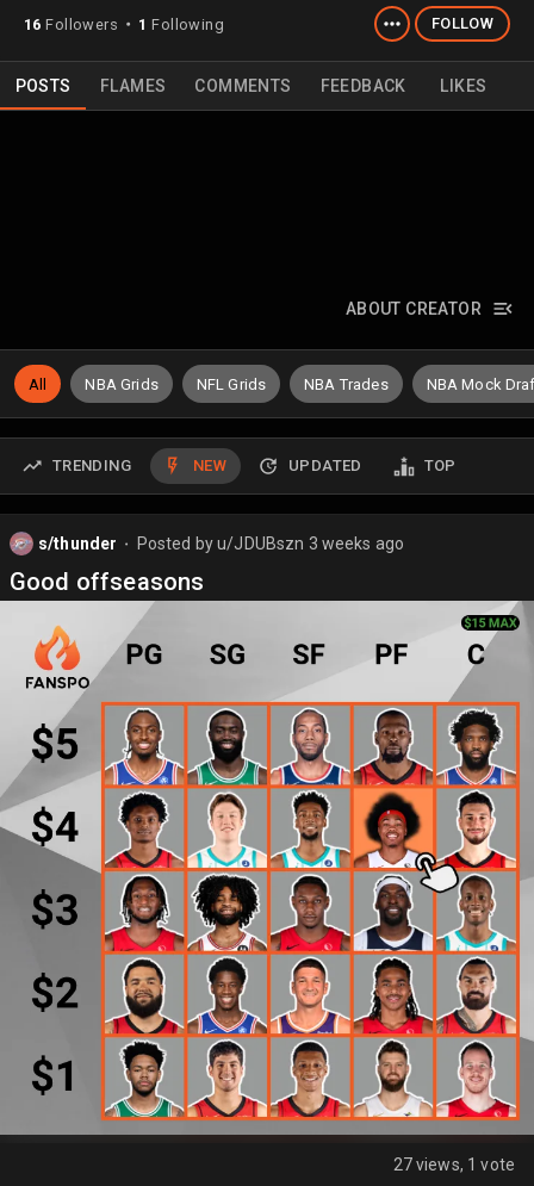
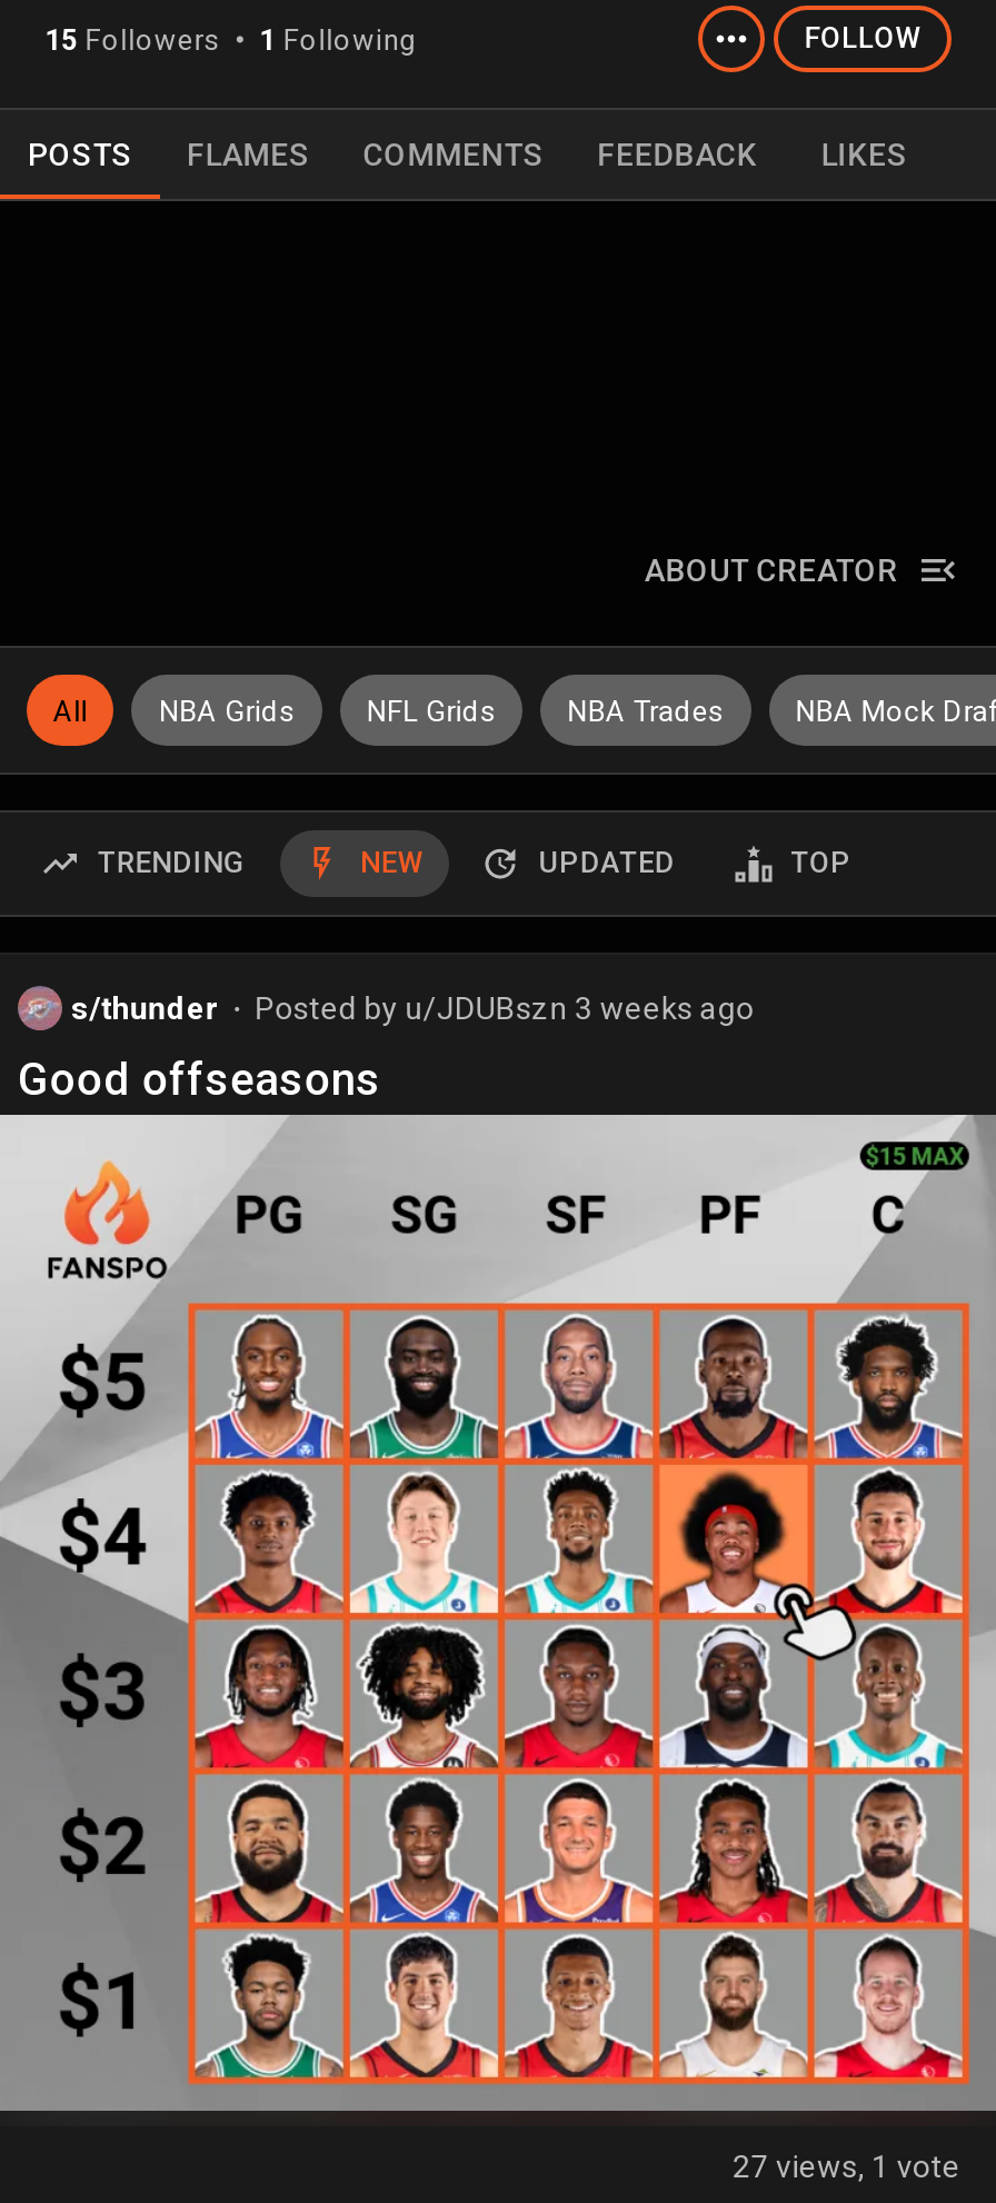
[24,15,118,33] 16 Followers -> [44,23,220,57] 15 Followers

